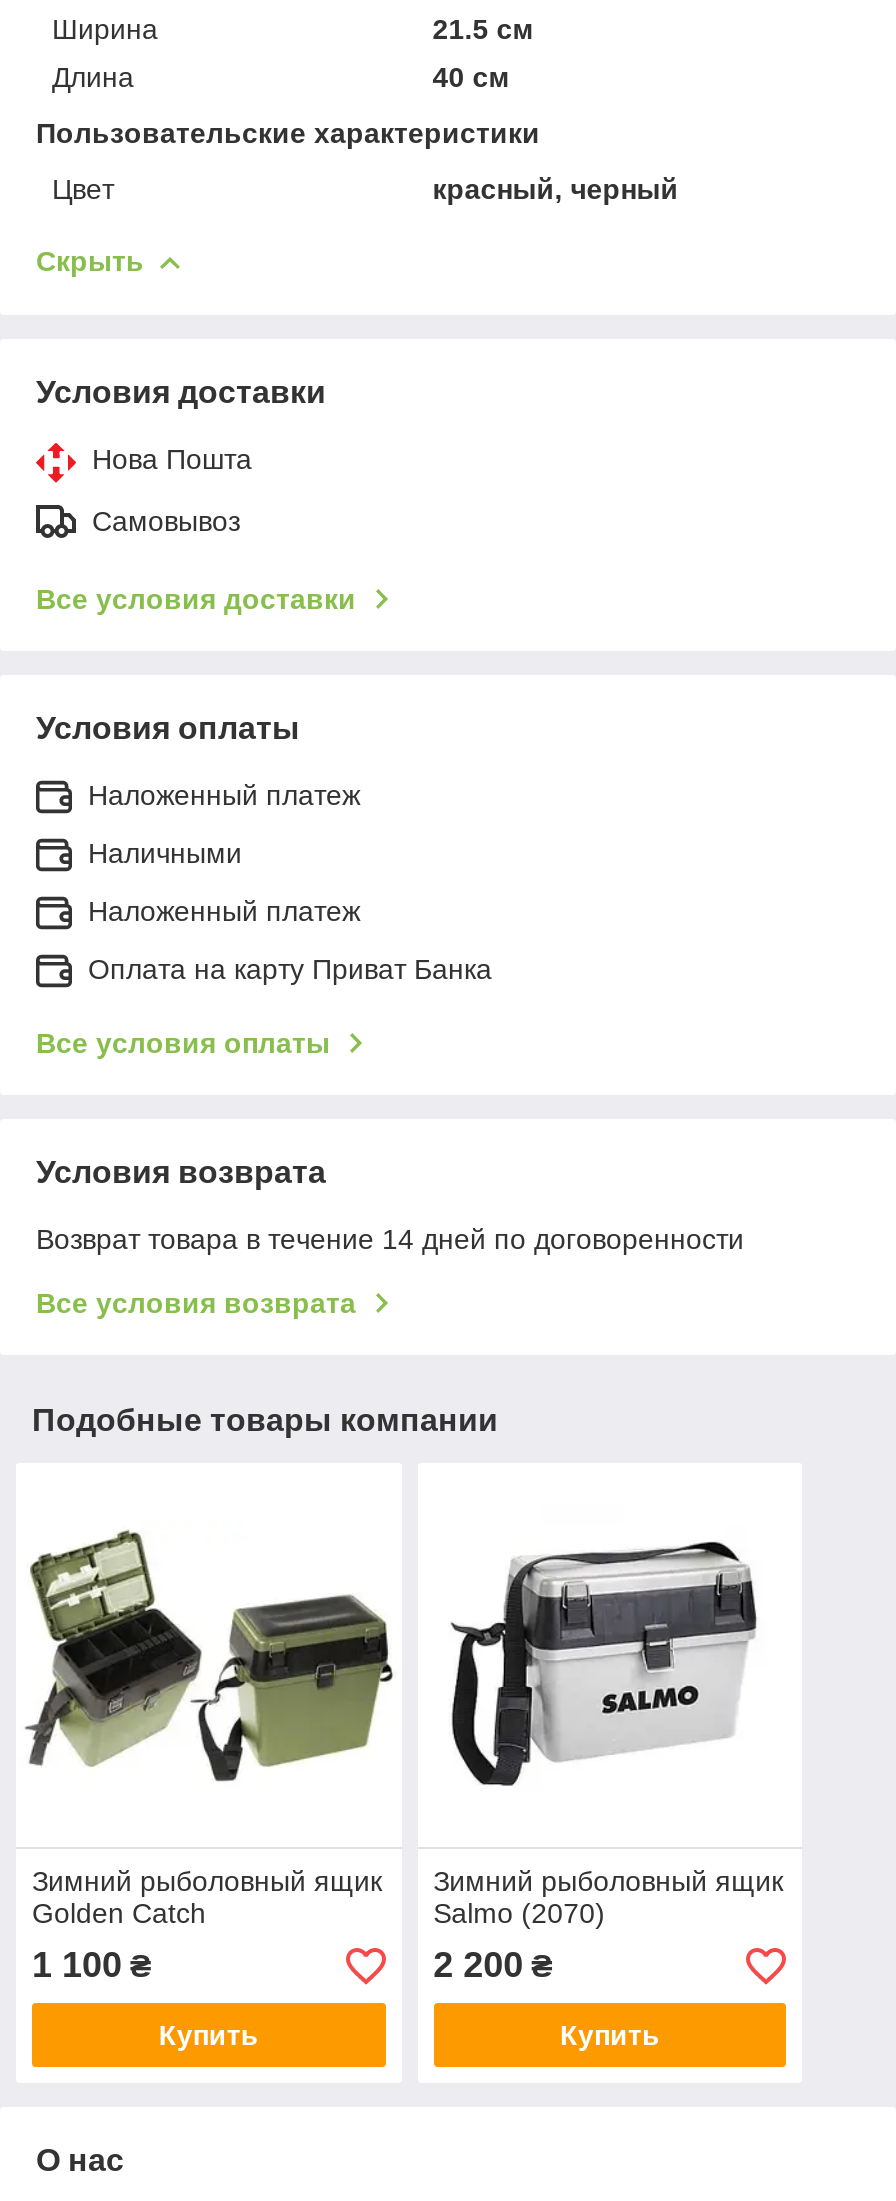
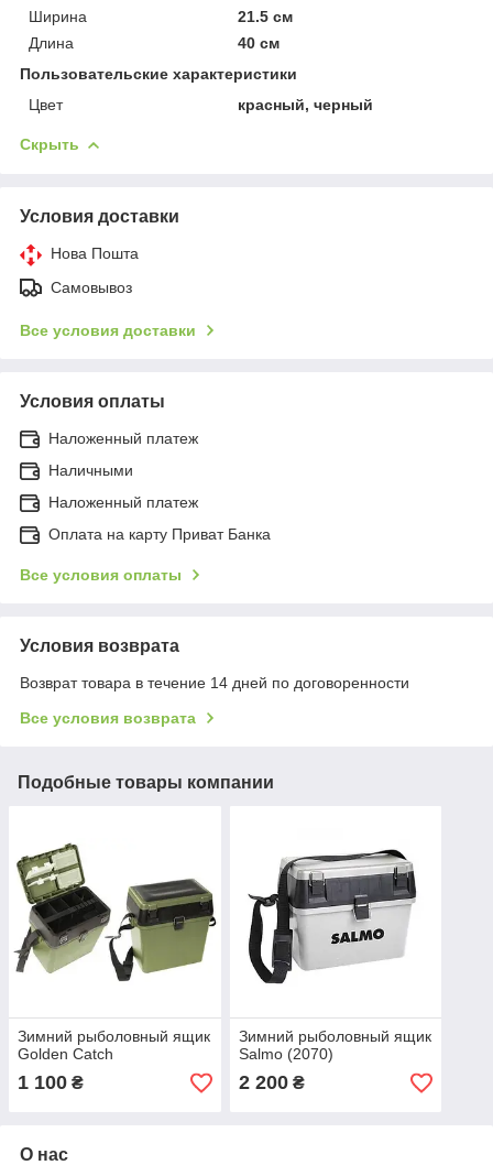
[159,2020,259,2052] Купить -> none
[560,2020,660,2052] Купить -> none

